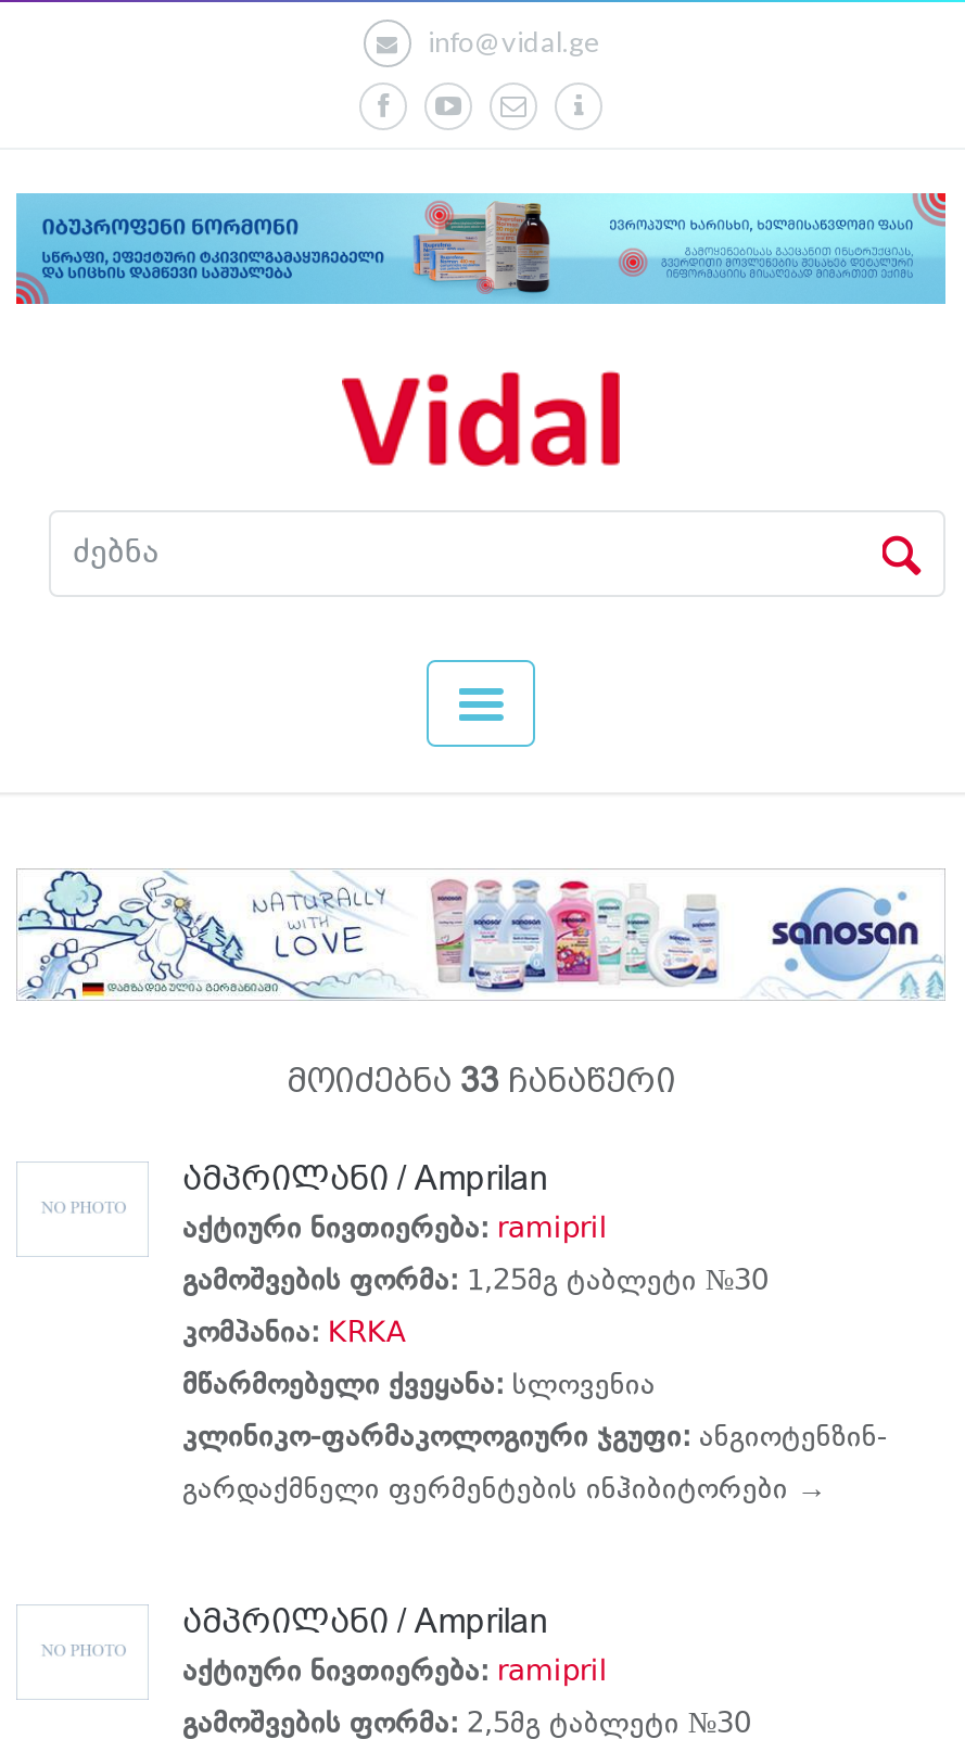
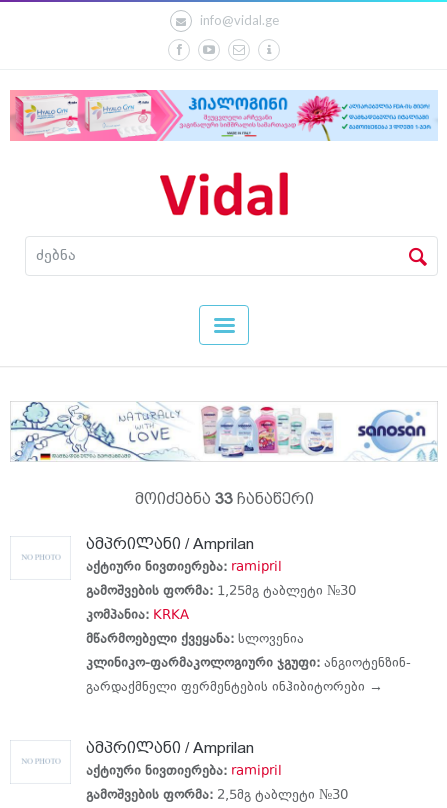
[14,191,948,306] [image] -> [9,89,438,142] [image]

